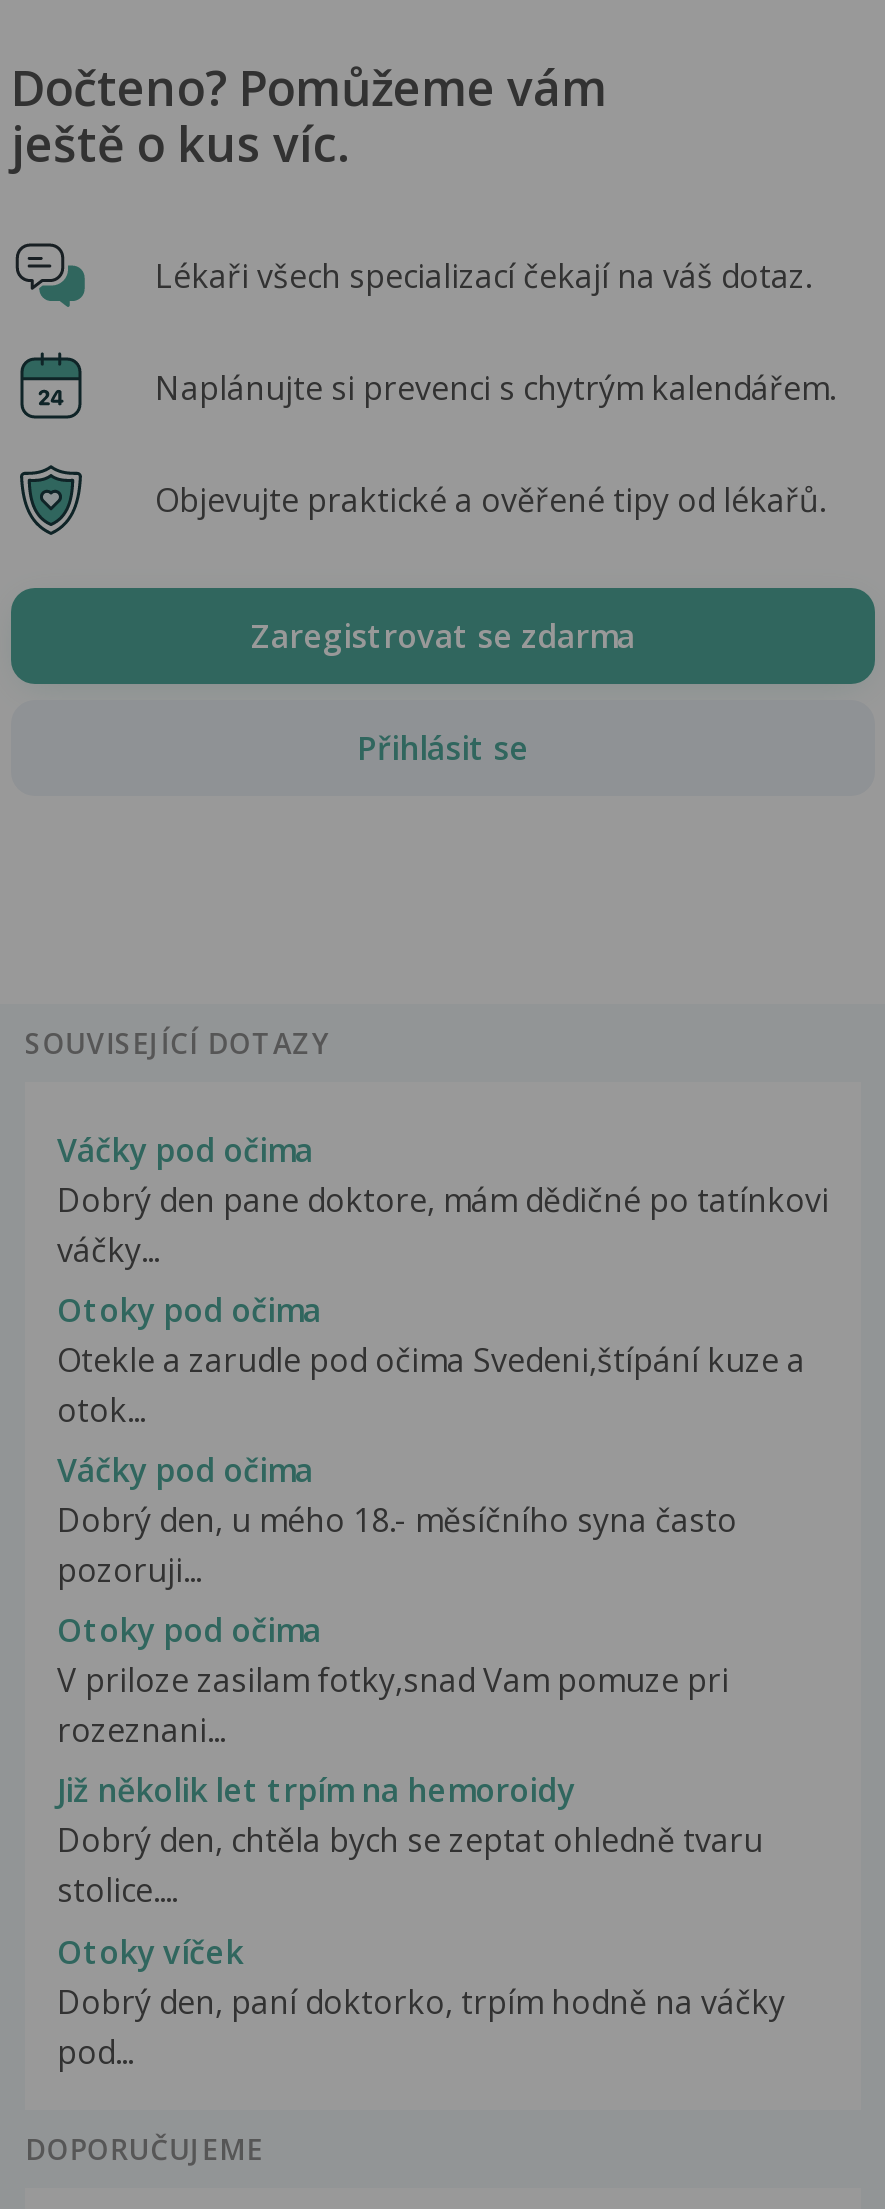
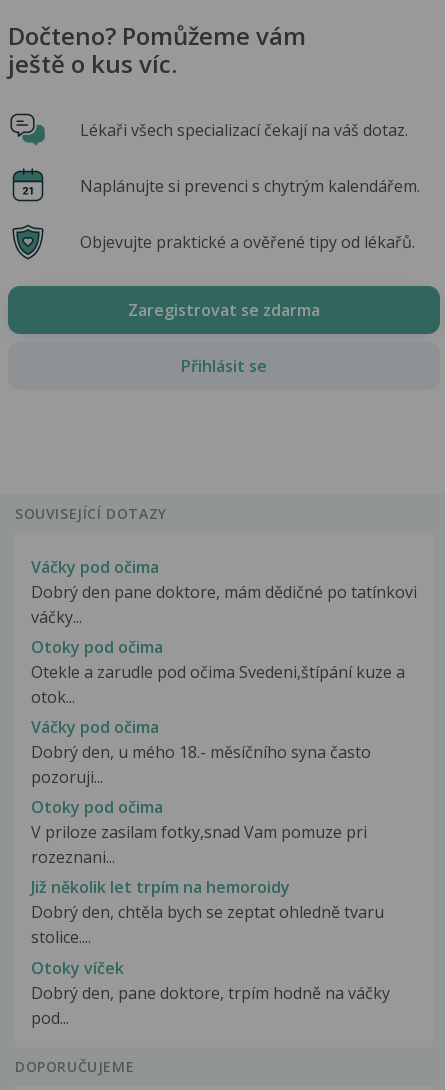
[57,1979,785,2023] Dobrý den, paní doktorko, trpím hodně na váčky -> [31,981,390,1003] Dobrý den, pane doktore, trpím hodně na váčky

